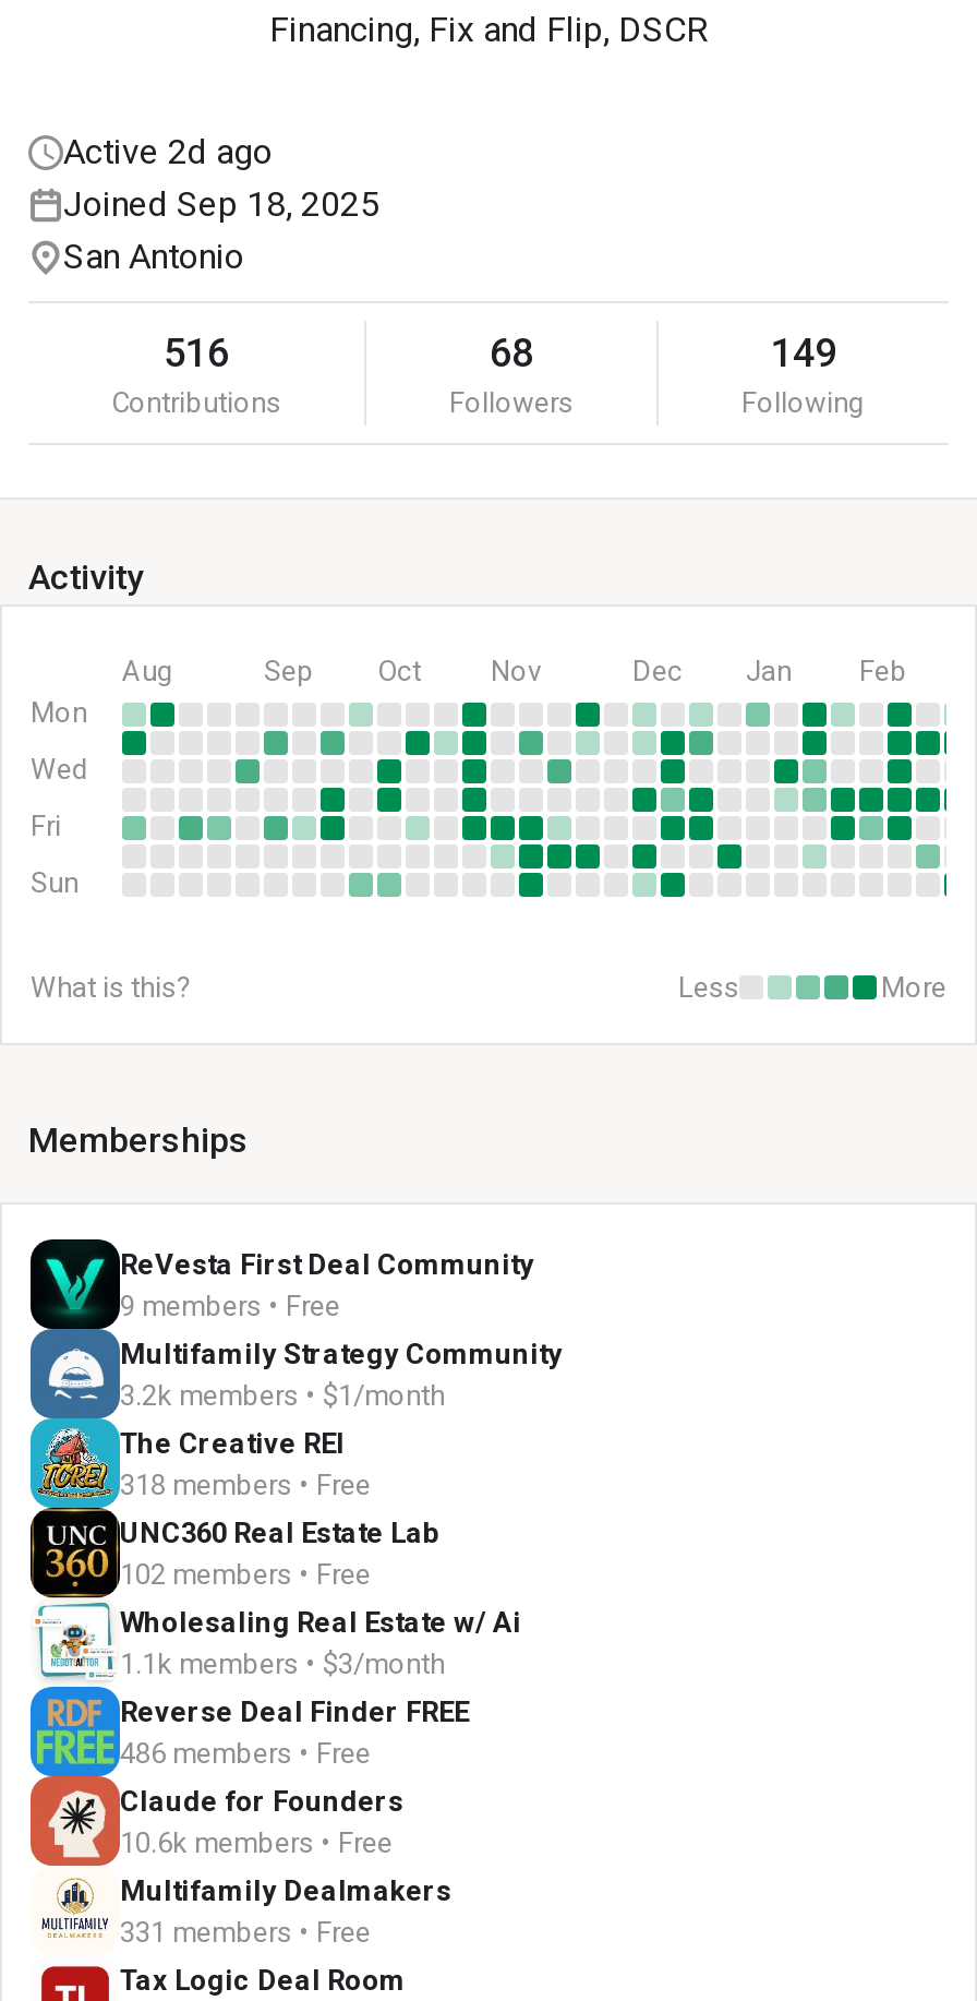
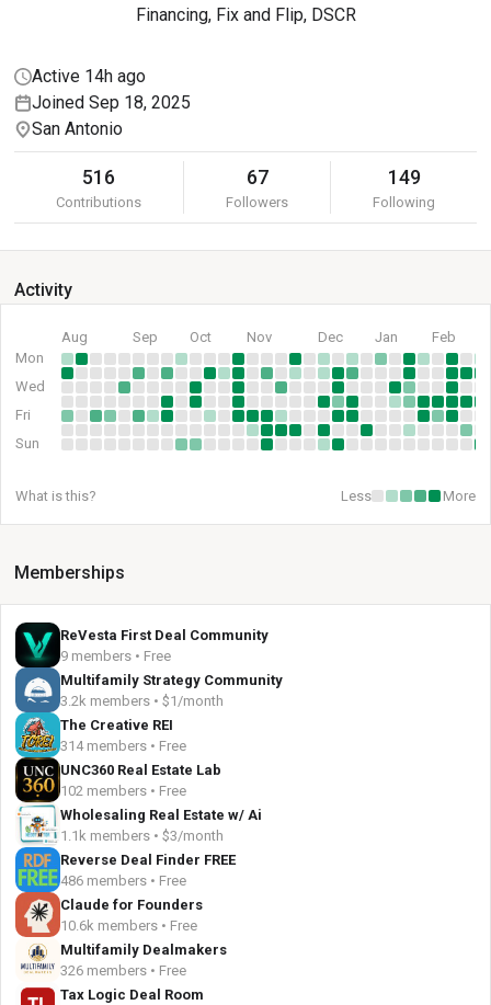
[63,131,273,172] Active 2d ago -> [32,66,146,87] Active 14h ago
[490,329,533,375] 68 -> [246,165,268,189] 67
[120,1469,371,1501] 318 members • Free -> [60,738,186,754] 314 members • Free
[120,1916,371,1949] 331 members • Free -> [60,962,186,979] 326 members • Free

